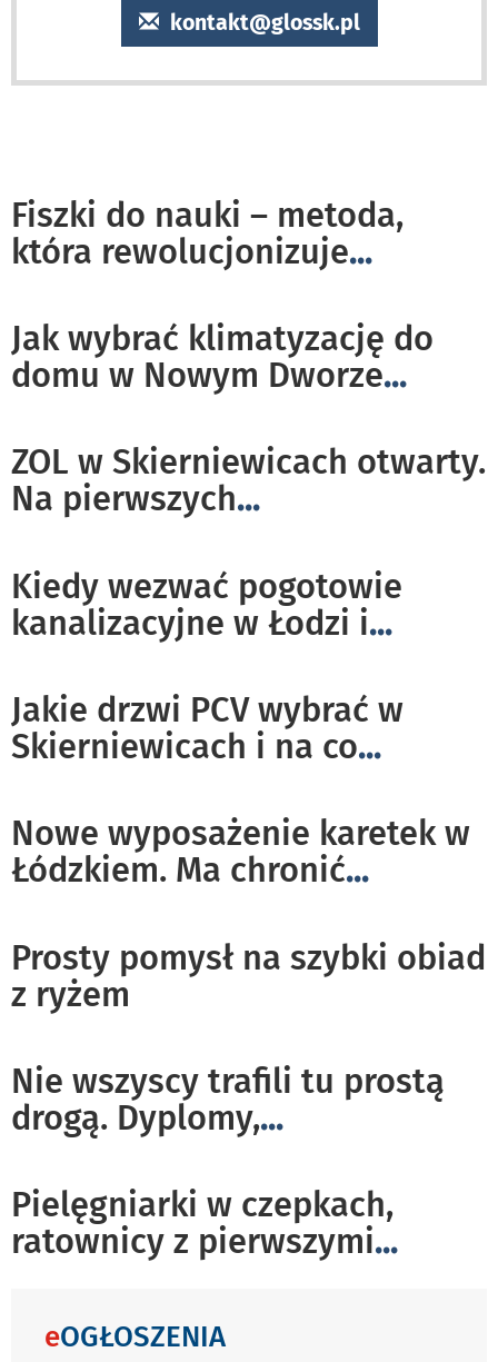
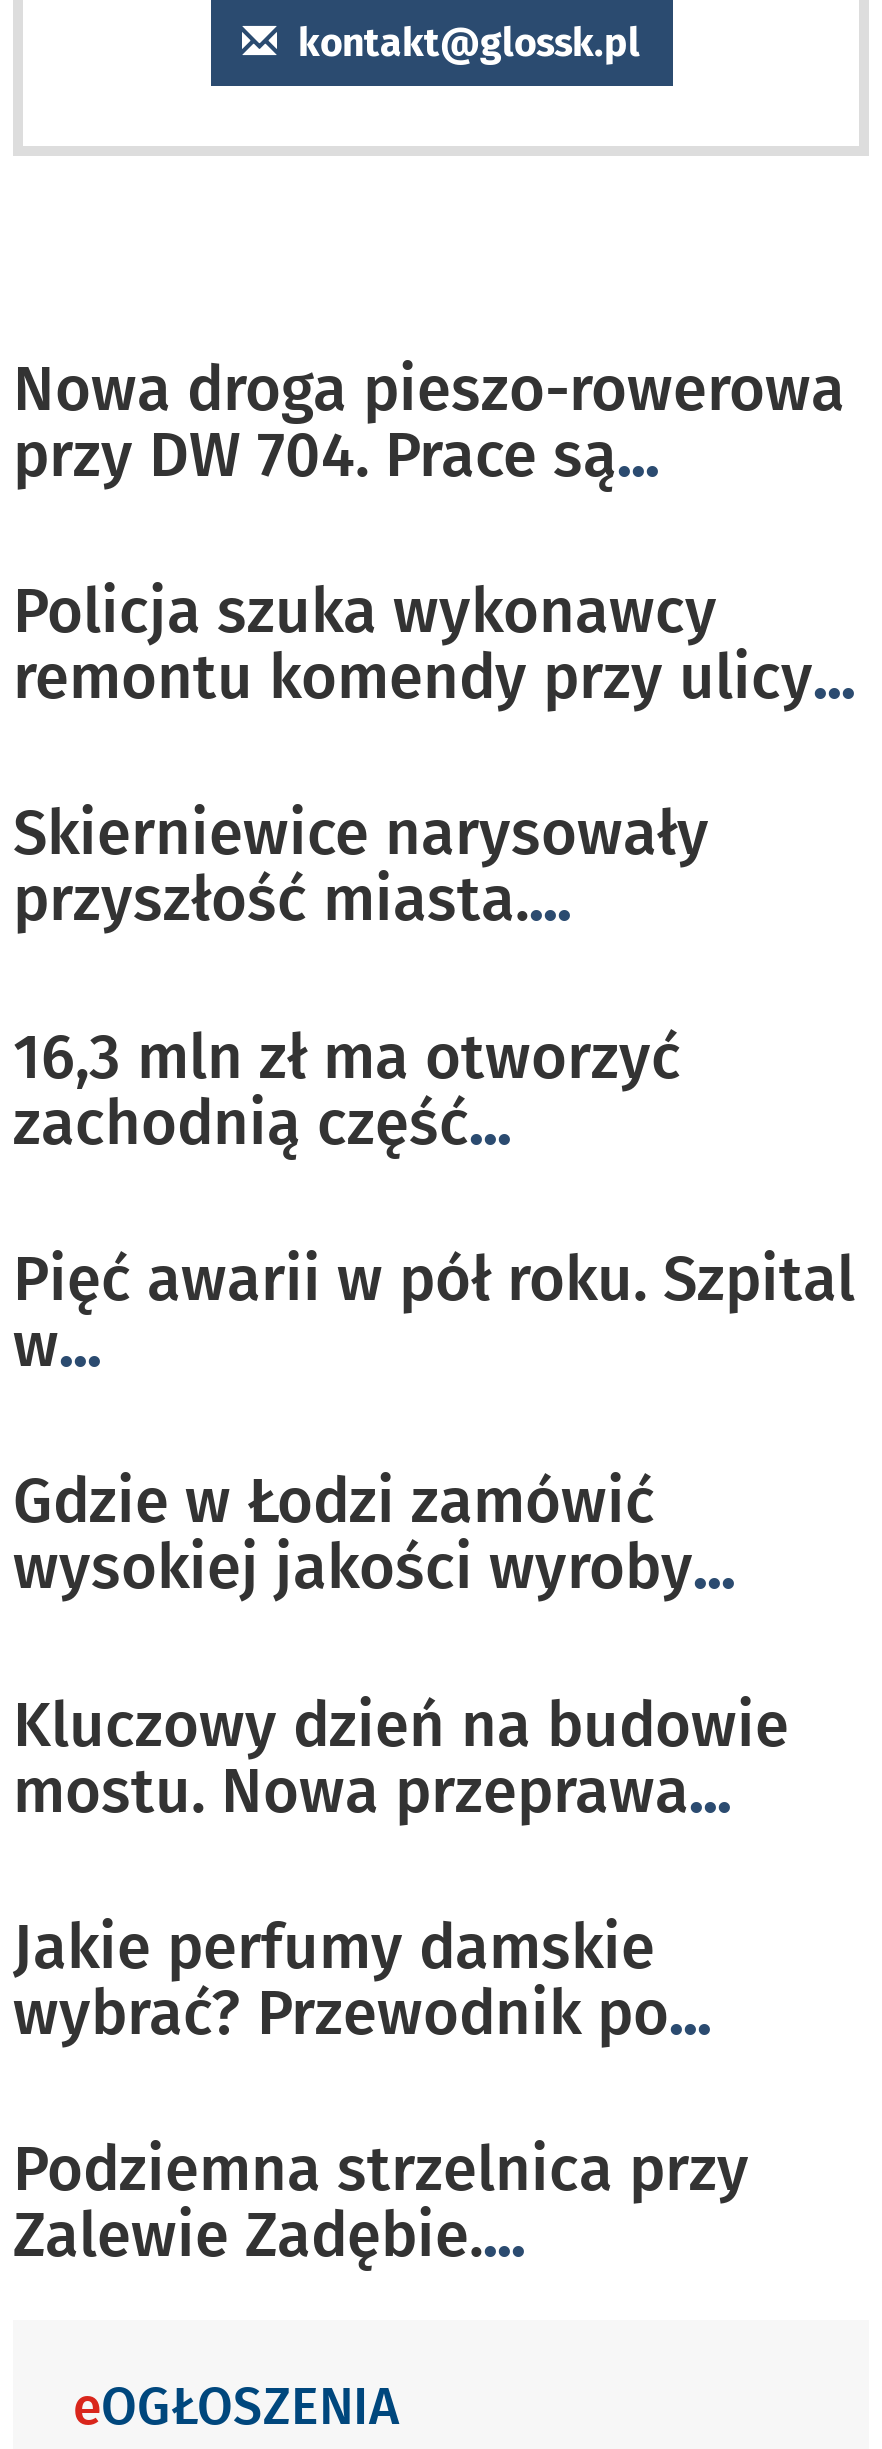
[11,195,404,273] Fiszki do nauki – metoda, | która rewolucjonizuje... -> [13,352,845,492] Nowa droga pieszo-rowerowa | przy DW 704. Prace są...
[11,318,434,396] Jak wybrać klimatyzację do | domu w Nowym Dworze... -> [13,574,855,714] Policja szuka wykonawcy | remontu komendy przy ulicy...
[11,442,486,519] ZOL w Skierniewicach otwarty. | Na pierwszych... -> [13,796,709,936] Skierniewice narysowały | przyszłość miasta....
[11,566,402,644] Kiedy wezwać pogotowie | kanalizacyjne w Łodzi i... -> [13,1020,681,1160] 16,3 mln zł ma otworzyć | zachodnią część...
[11,690,404,767] Jakie drzwi PCV wybrać w | Skierniewicach i na co... -> [13,1242,855,1382] Pięć awarii w pół roku. Szpital | w...
[11,813,470,891] Nowe wyposażenie karetek w | Łódzkiem. Ma chronić... -> [13,1464,735,1604] Gdzie w Łodzi zamówić | wysokiej jakości wyroby...
[11,938,486,1015] Prosty pomysł na szybki obiad | z ryżem -> [13,1688,789,1828] Kluczowy dzień na budowie | mostu. Nowa przeprawa...
[11,1061,445,1139] Nie wszyscy trafili tu prostą | drogą. Dyplomy,... -> [13,1910,711,2050] Jakie perfumy damskie | wybrać? Przewodnik po...
[11,1184,398,1262] Pielęgniarki w czepkach, | ratownicy z pierwszymi... -> [13,2132,749,2272] Podziemna strzelnica przy | Zalewie Zadębie....

